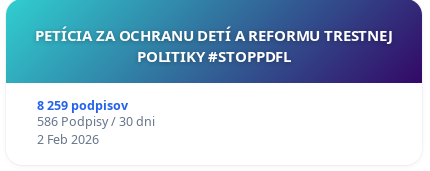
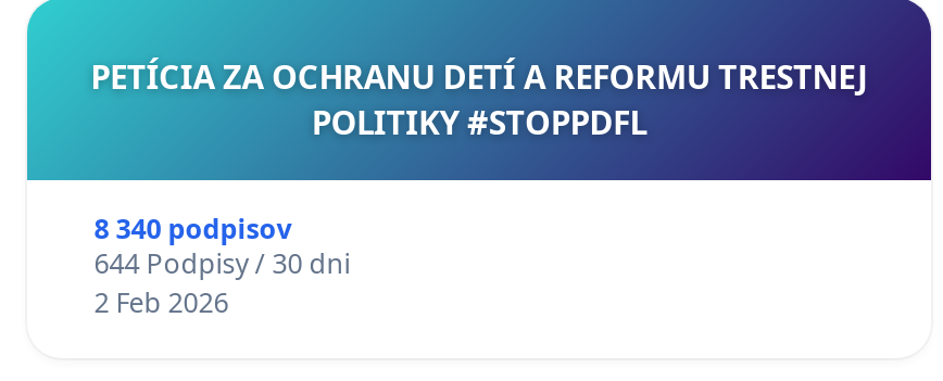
[37,97,128,114] 8 259 podpisov -> [94,211,292,248] 8 340 podpisov
[37,113,155,130] 586 Podpisy / 30 dni -> [94,246,350,283] 644 Podpisy / 30 dni

